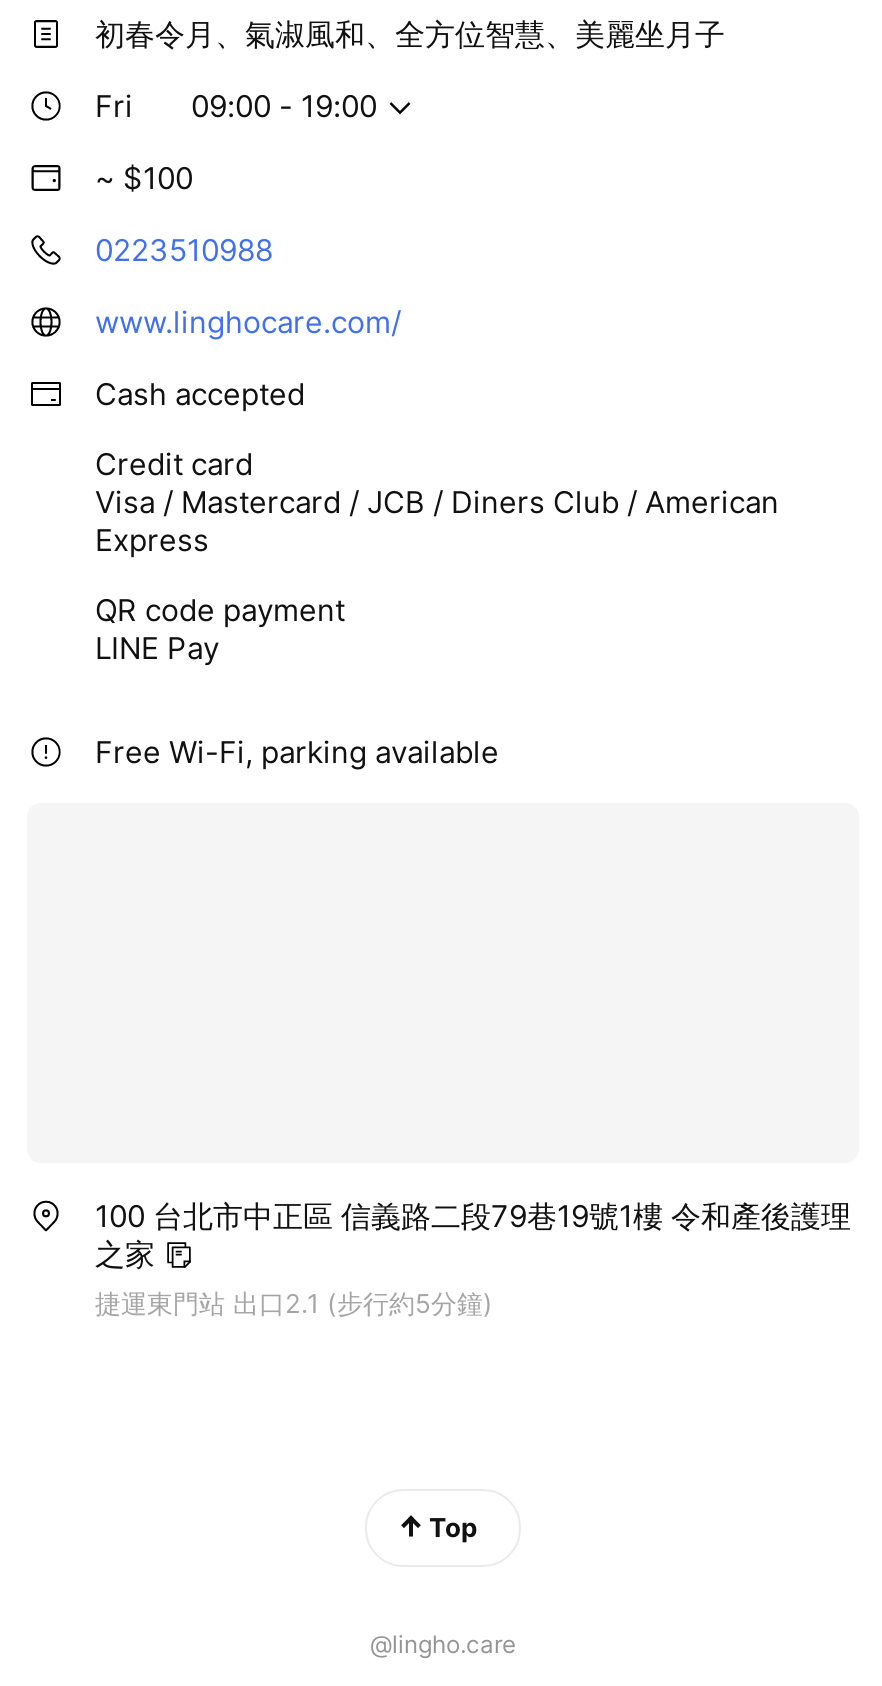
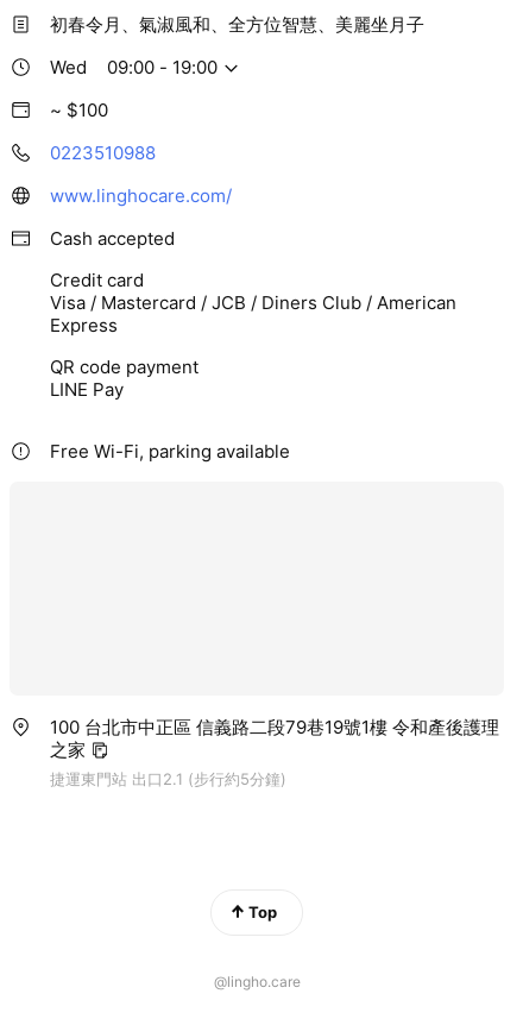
[95,86,133,124] Fri -> [50,56,87,78] Wed

